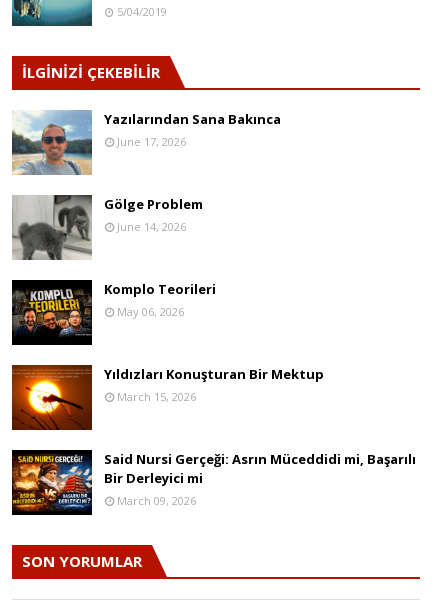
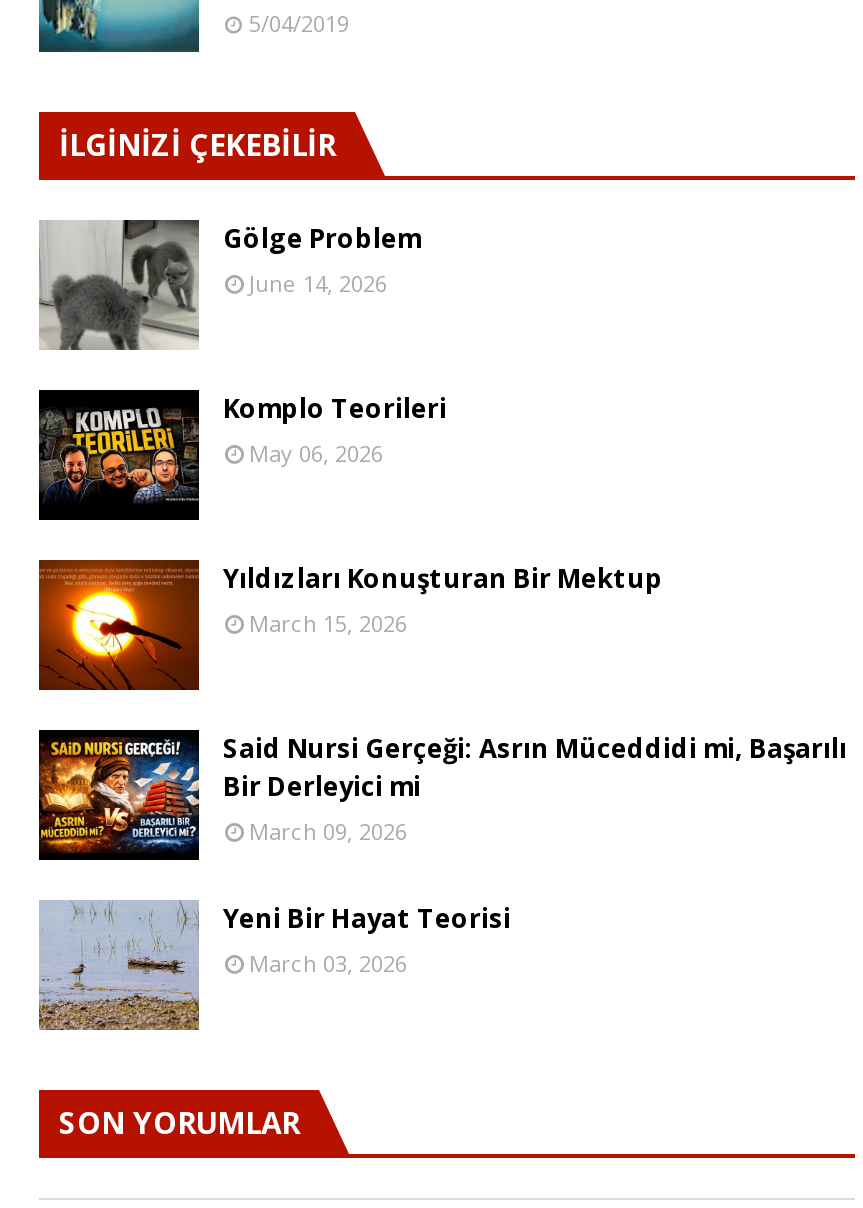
[12,110,281,175] [image] | Yazılarından Sana Bakınca | June 17, 2026 -> none
moved [11,194,416,508] -> [37,218,847,847]: [image] | Gölge Problem | June 14, 2026 | ... | Bir Derleyici mi | March 09, 2026
none -> [37,900,511,1032] [image] | Yeni Bir Hayat Teorisi | March 03, 2026

